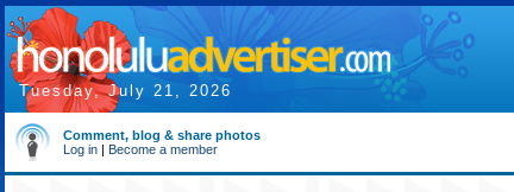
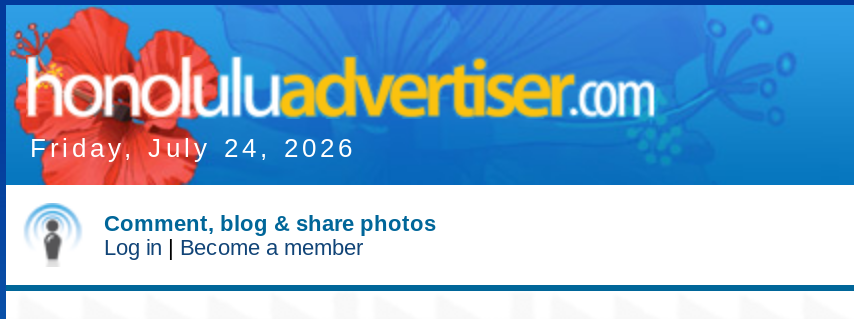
[19,82,232,100] Tuesday, July 21, 2026 -> [30,133,356,163] Friday, July 24, 2026

